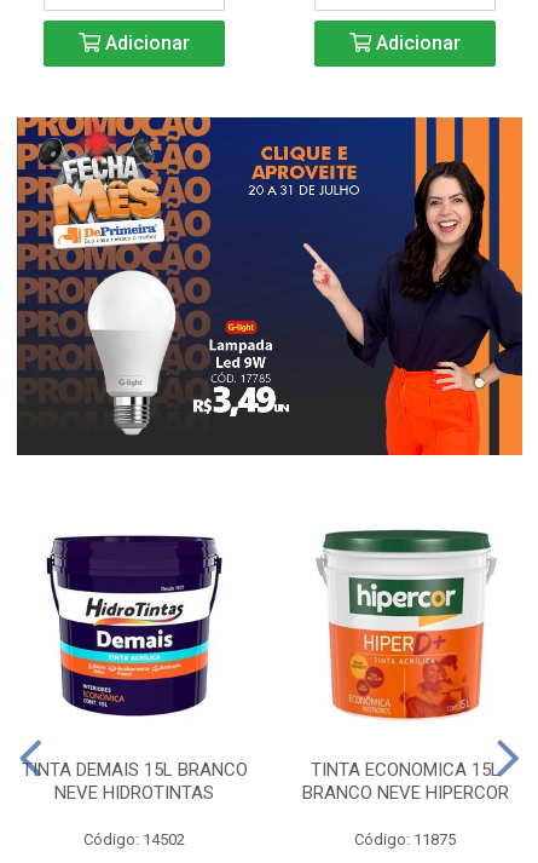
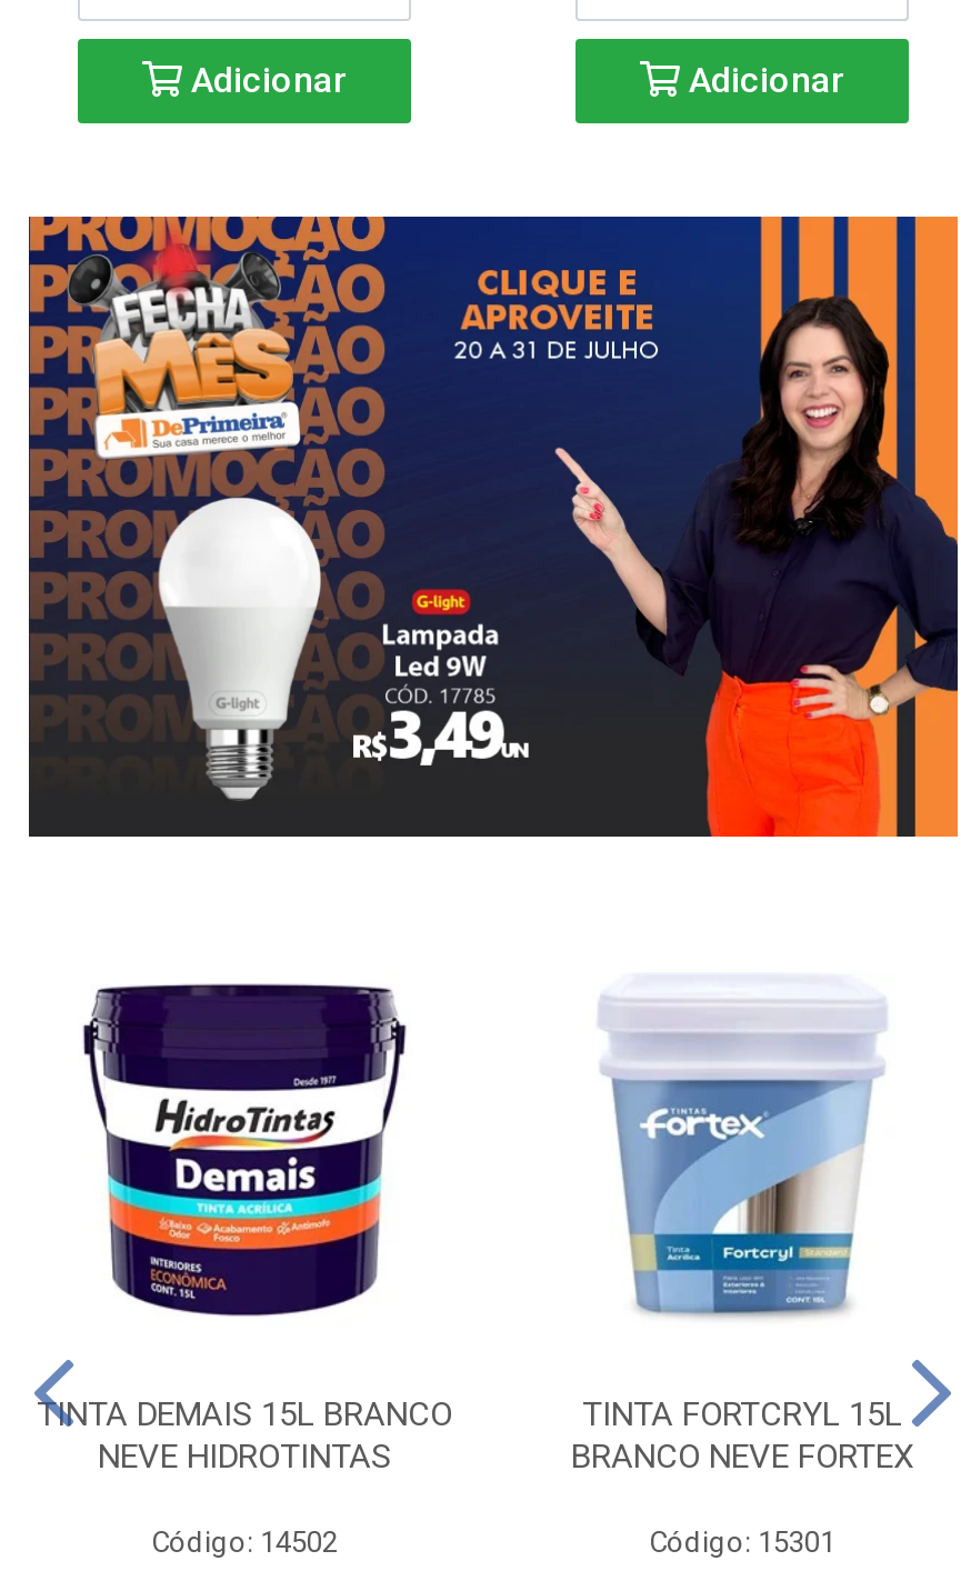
[310,529,500,780] [image] | TINTA ECONOMICA 15L -> [580,974,907,1434] [image] | TINTA FORTCRYL 15L
[302,782,508,803] BRANCO NEVE HIPERCOR -> [571,1436,913,1476] BRANCO NEVE FORTEX
[354,830,456,848] Código: 11875 -> [649,1525,835,1558] Código: 15301

